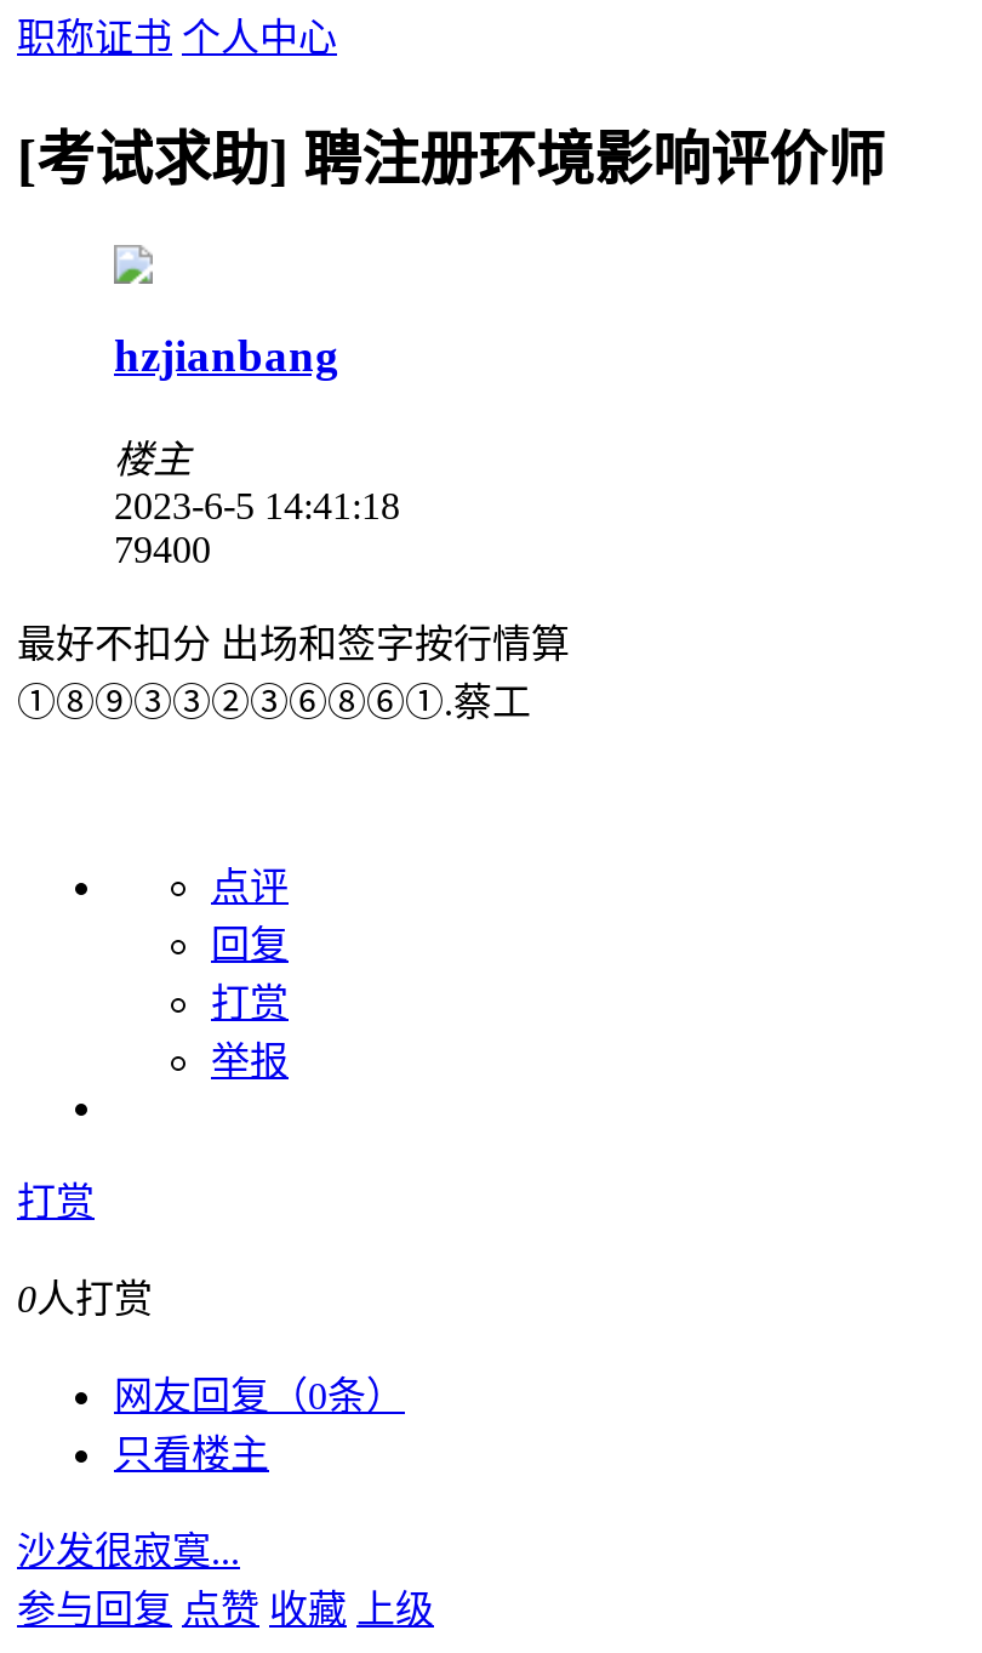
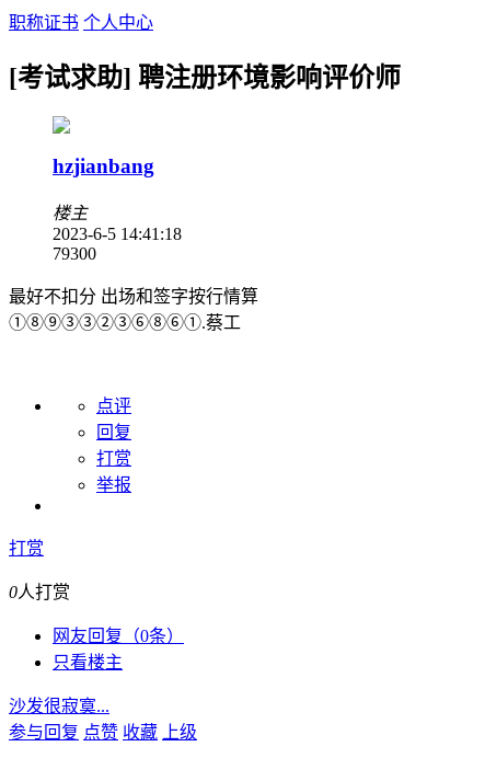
[114,529,211,570] 79400 -> [53,244,96,263] 79300

